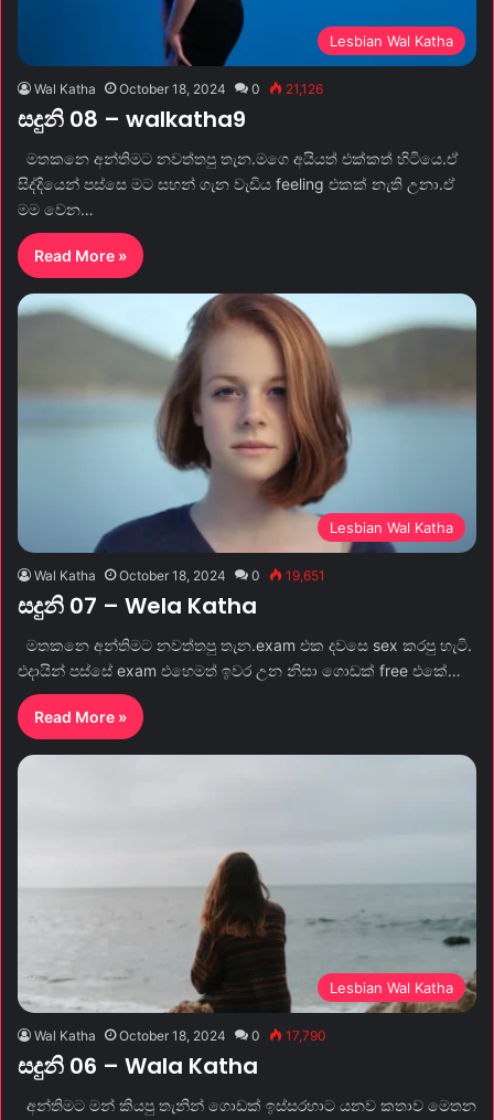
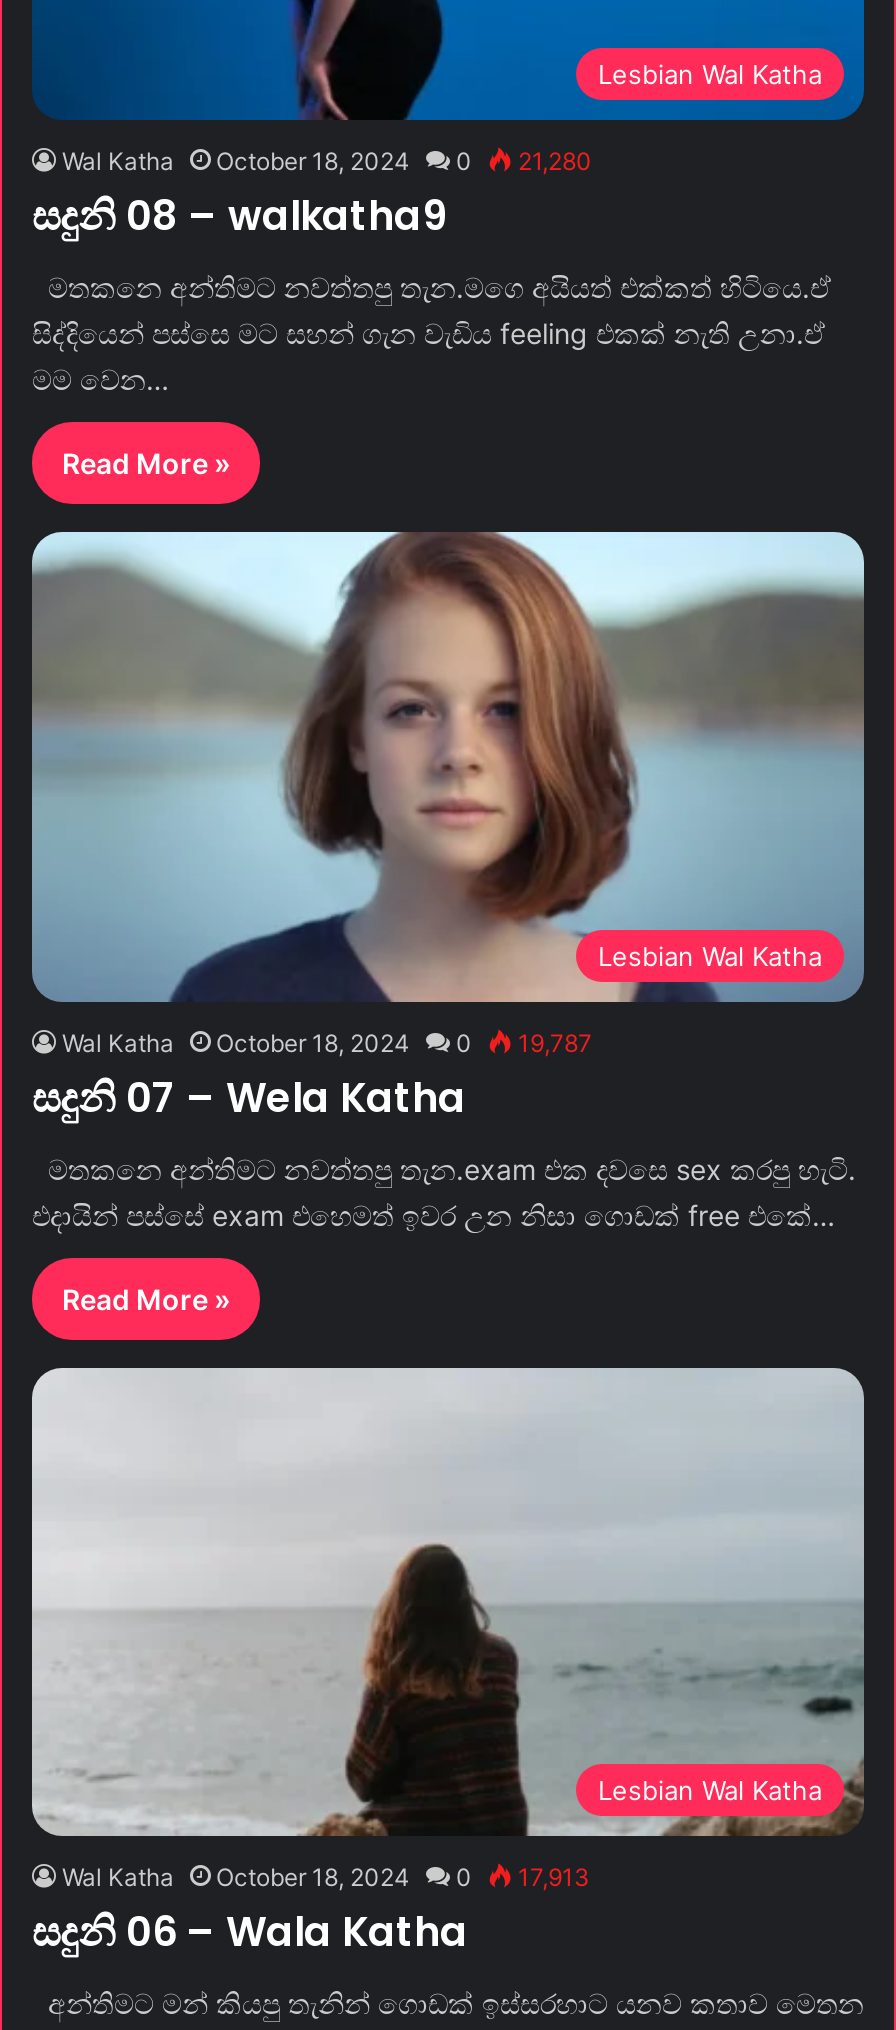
[34,81,323,97] Wal Katha October 18, 2024 0 21,126 -> [62,146,592,176] Wal Katha October 18, 2024 0 21,280
[34,567,325,583] Wal Katha October 18, 2024 0 19,651 -> [62,1027,592,1057] Wal Katha October 18, 2024 0 19,787
[34,1028,326,1044] Wal Katha October 18, 2024 0 17,790 -> [62,1863,590,1893] Wal Katha October 18, 2024 0 17,913

